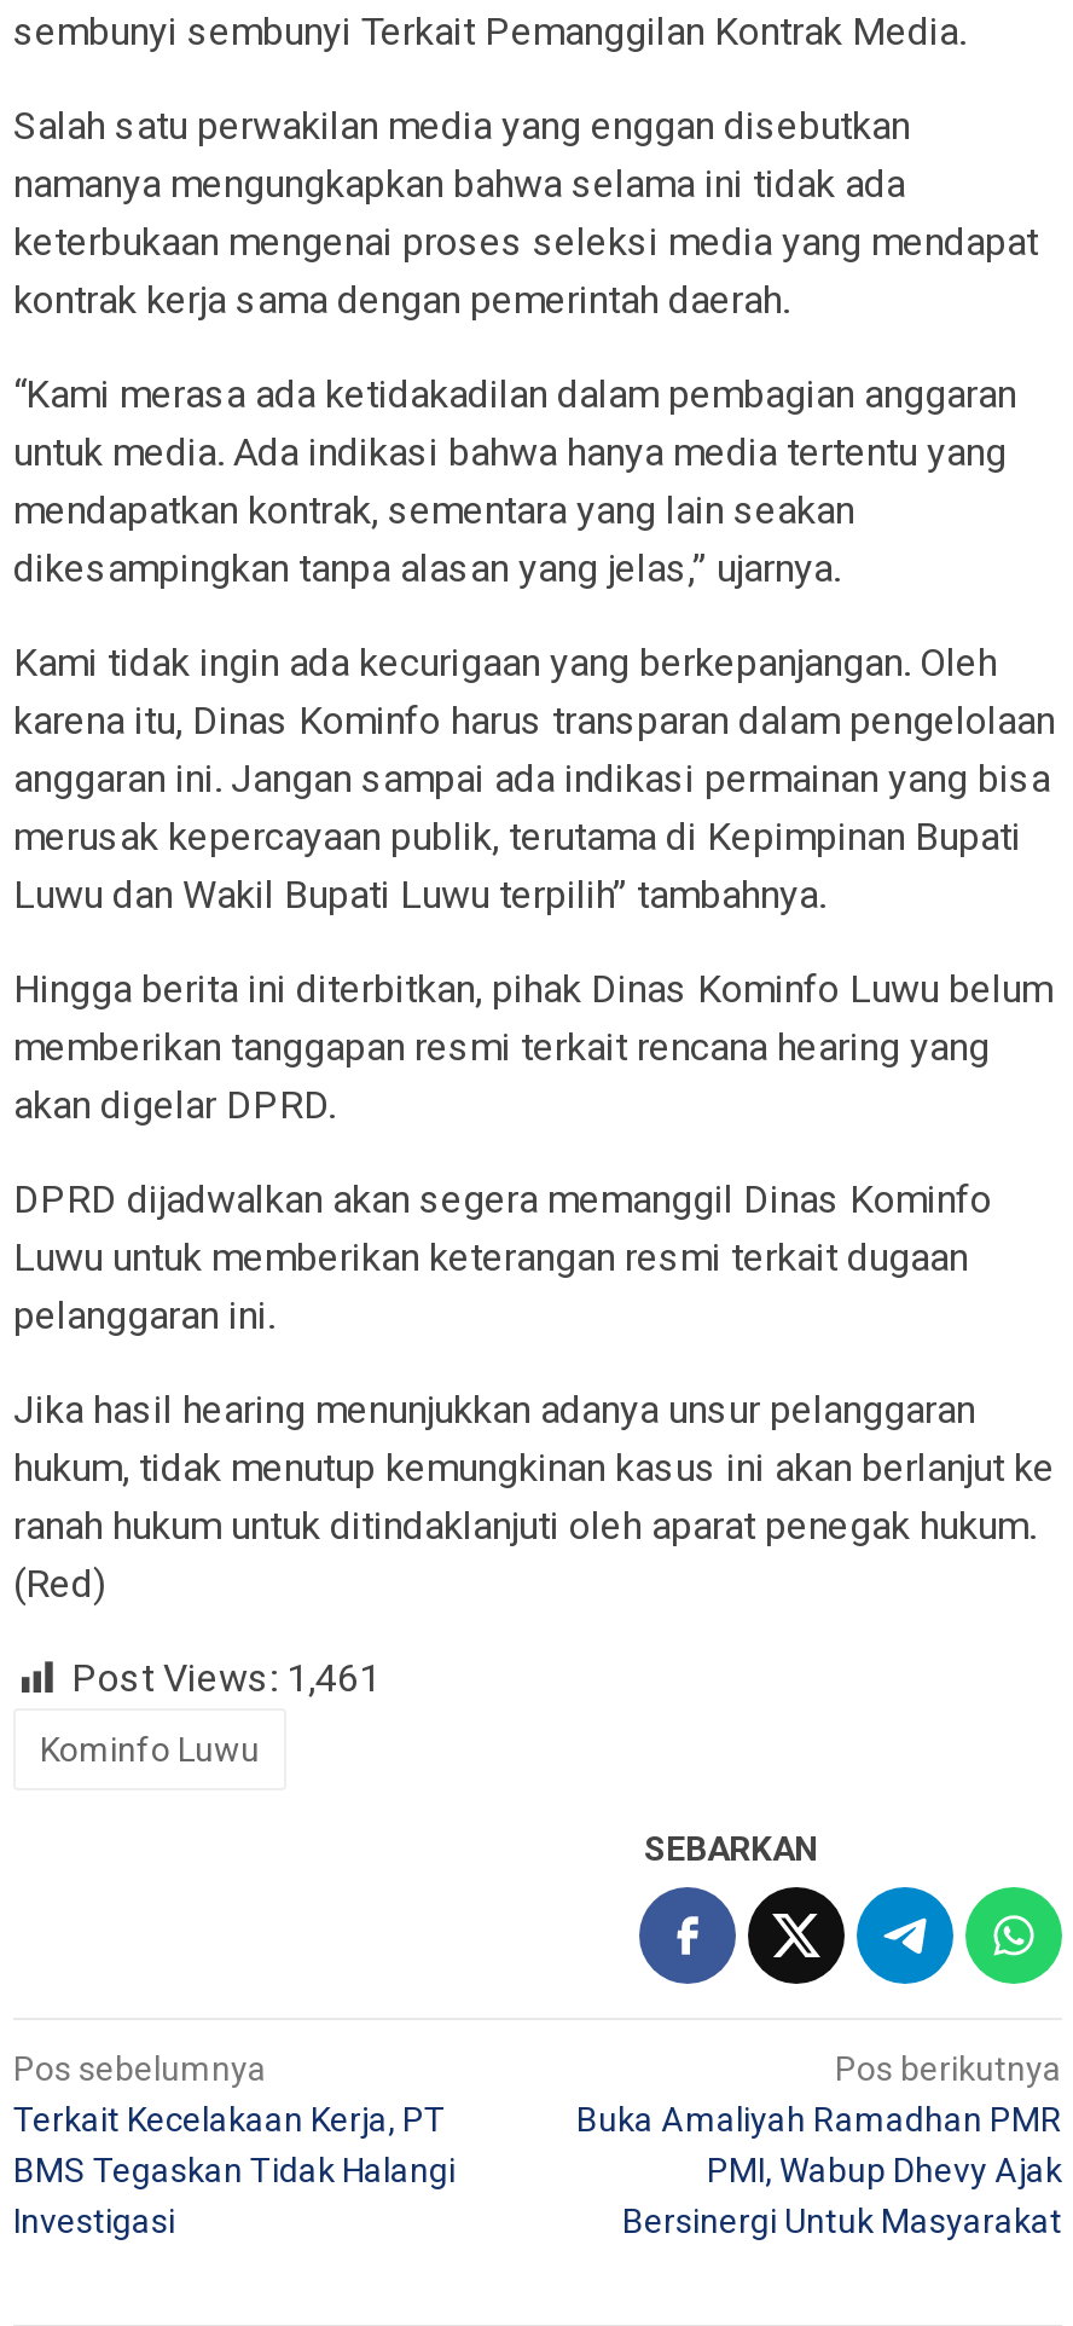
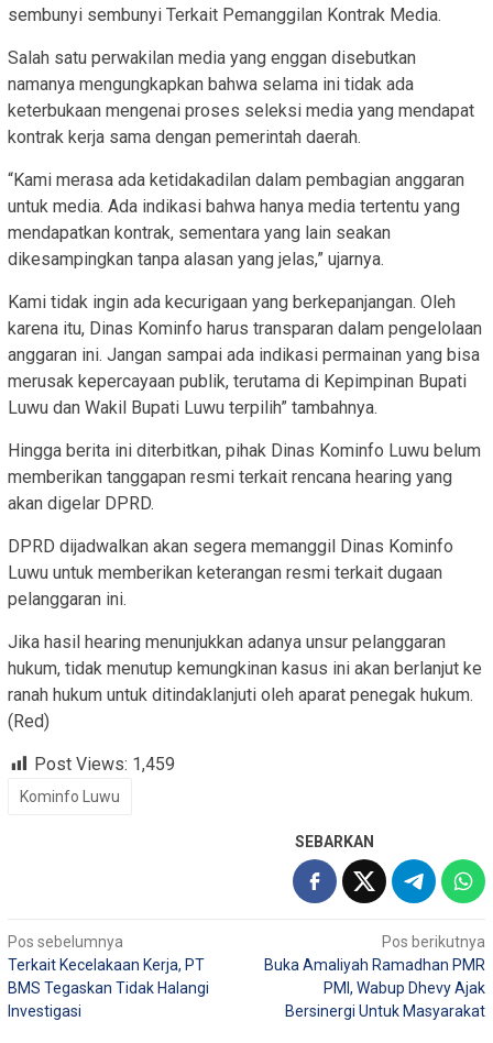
[71,1656,381,1702] Post Views: 1,461 -> [34,754,175,775] Post Views: 1,459

